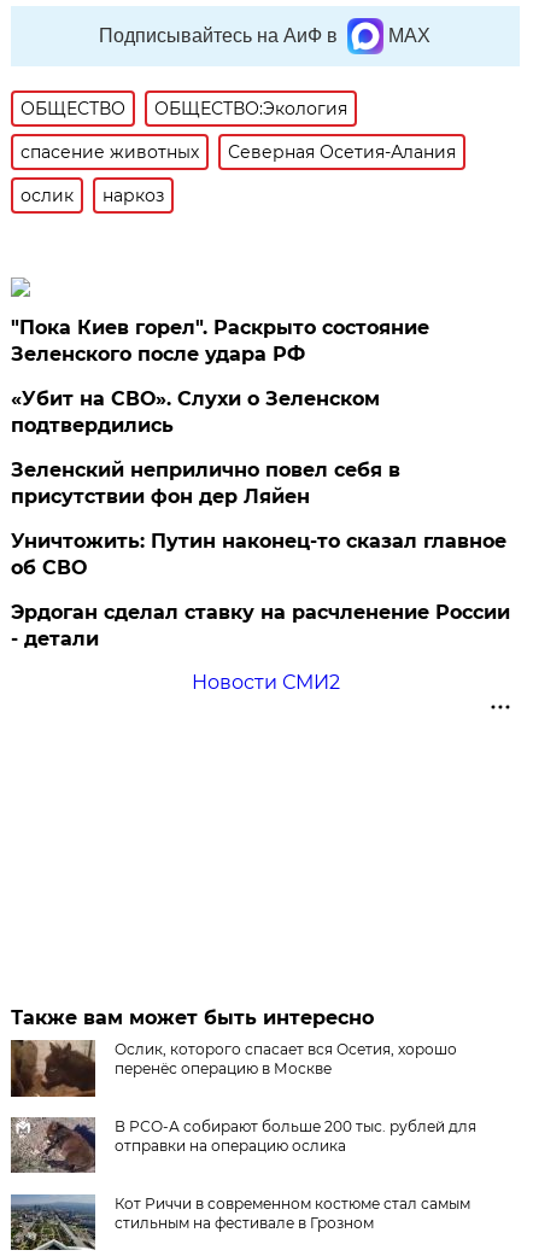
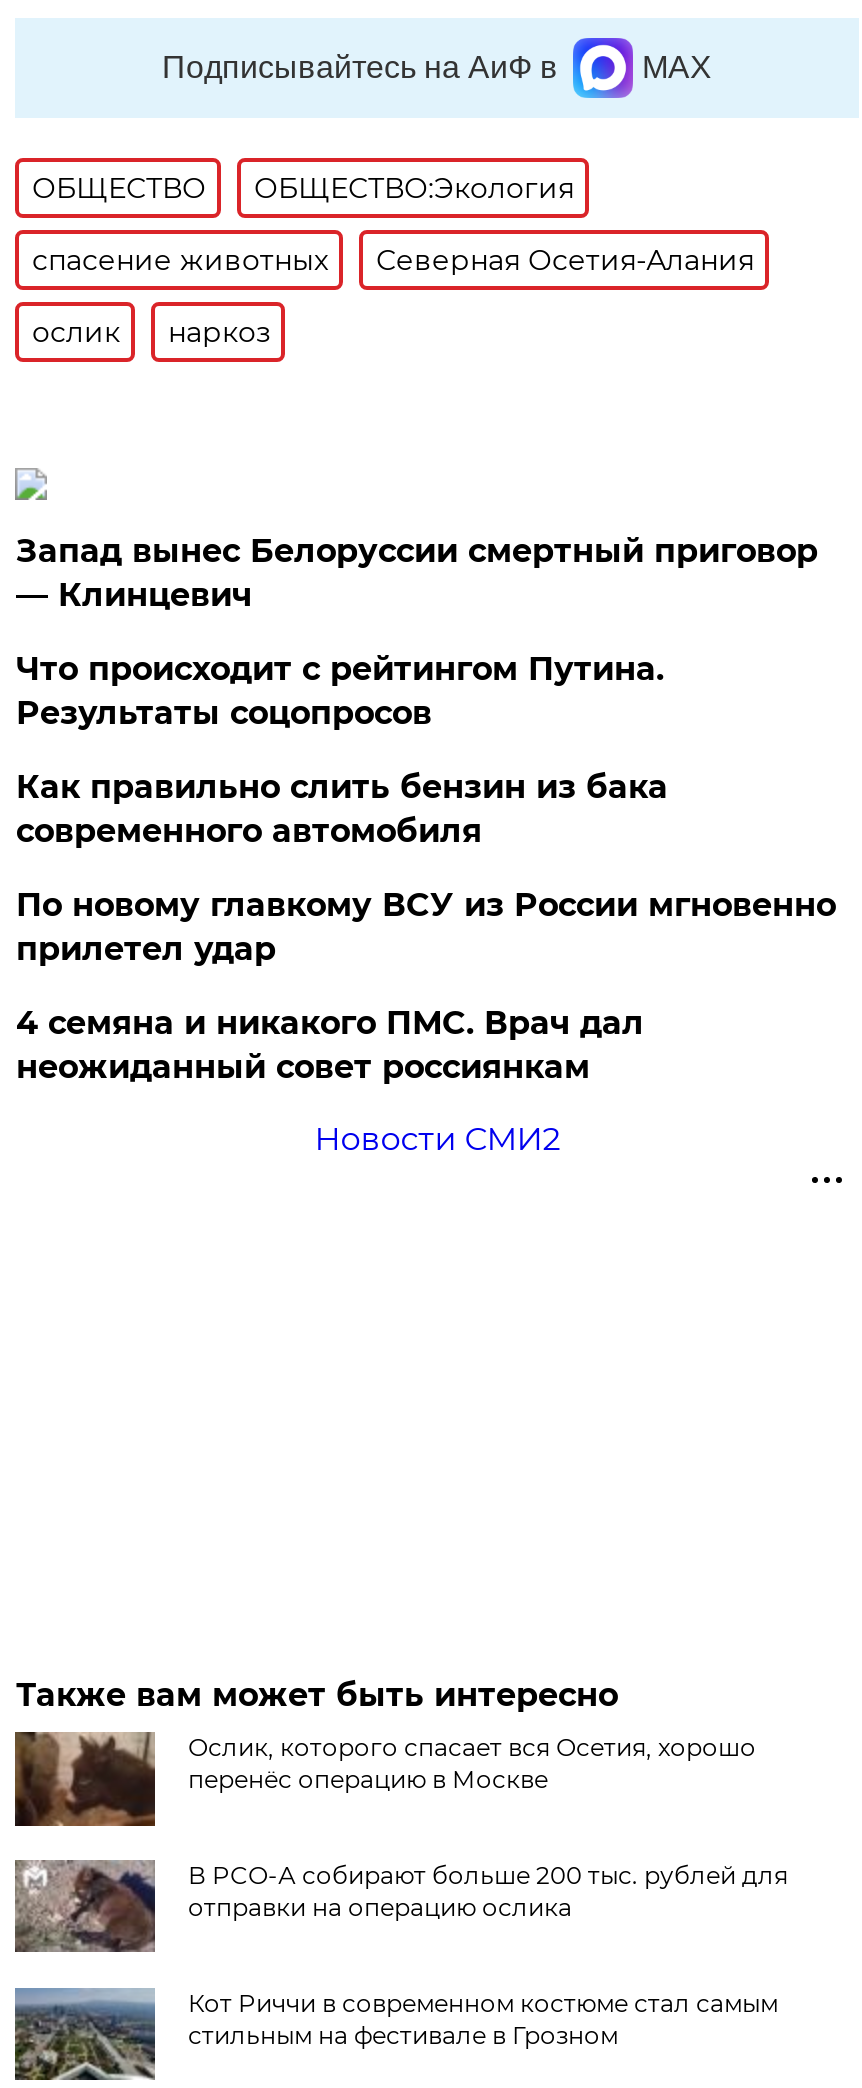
[11,316,430,365] "Пока Киев горел". Раскрыто состояние | Зеленского после удара РФ -> [16,532,818,614] Запад вынес Белоруссии смертный приговор | — Клинцевич
[11,387,380,437] «Убит на СВО». Слухи о Зеленском | подтвердились -> [16,650,664,732] Что происходит с рейтингом Путина. | Результаты соцопросов
[11,458,401,508] Зеленский неприлично повел cебя в | присутствии фон дер Ляйен -> [16,768,668,850] Как правильно слить бензин из бака | современного автомобиля
[11,529,507,579] Уничтожить: Путин наконец-то сказал главное | об СВО -> [16,886,836,968] По новому главкому ВСУ из России мгновенно | прилетел удар
[11,601,511,650] Эрдоган сделал ставку на расчленение России | - детали -> [16,1004,644,1086] 4 семянa и никакого ПМС. Врач дал | неожиданный совет россиянкам

